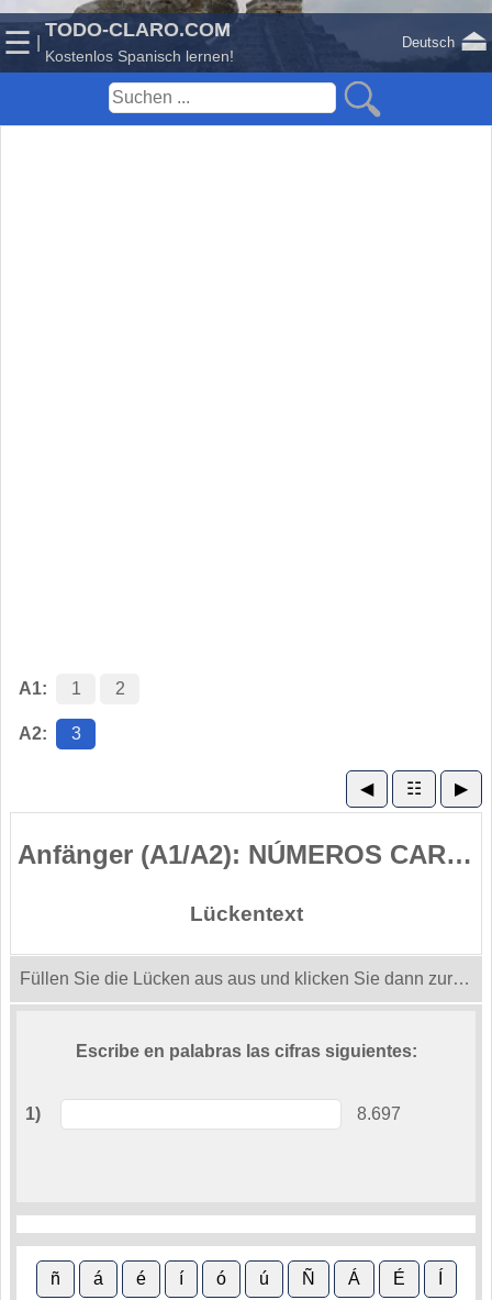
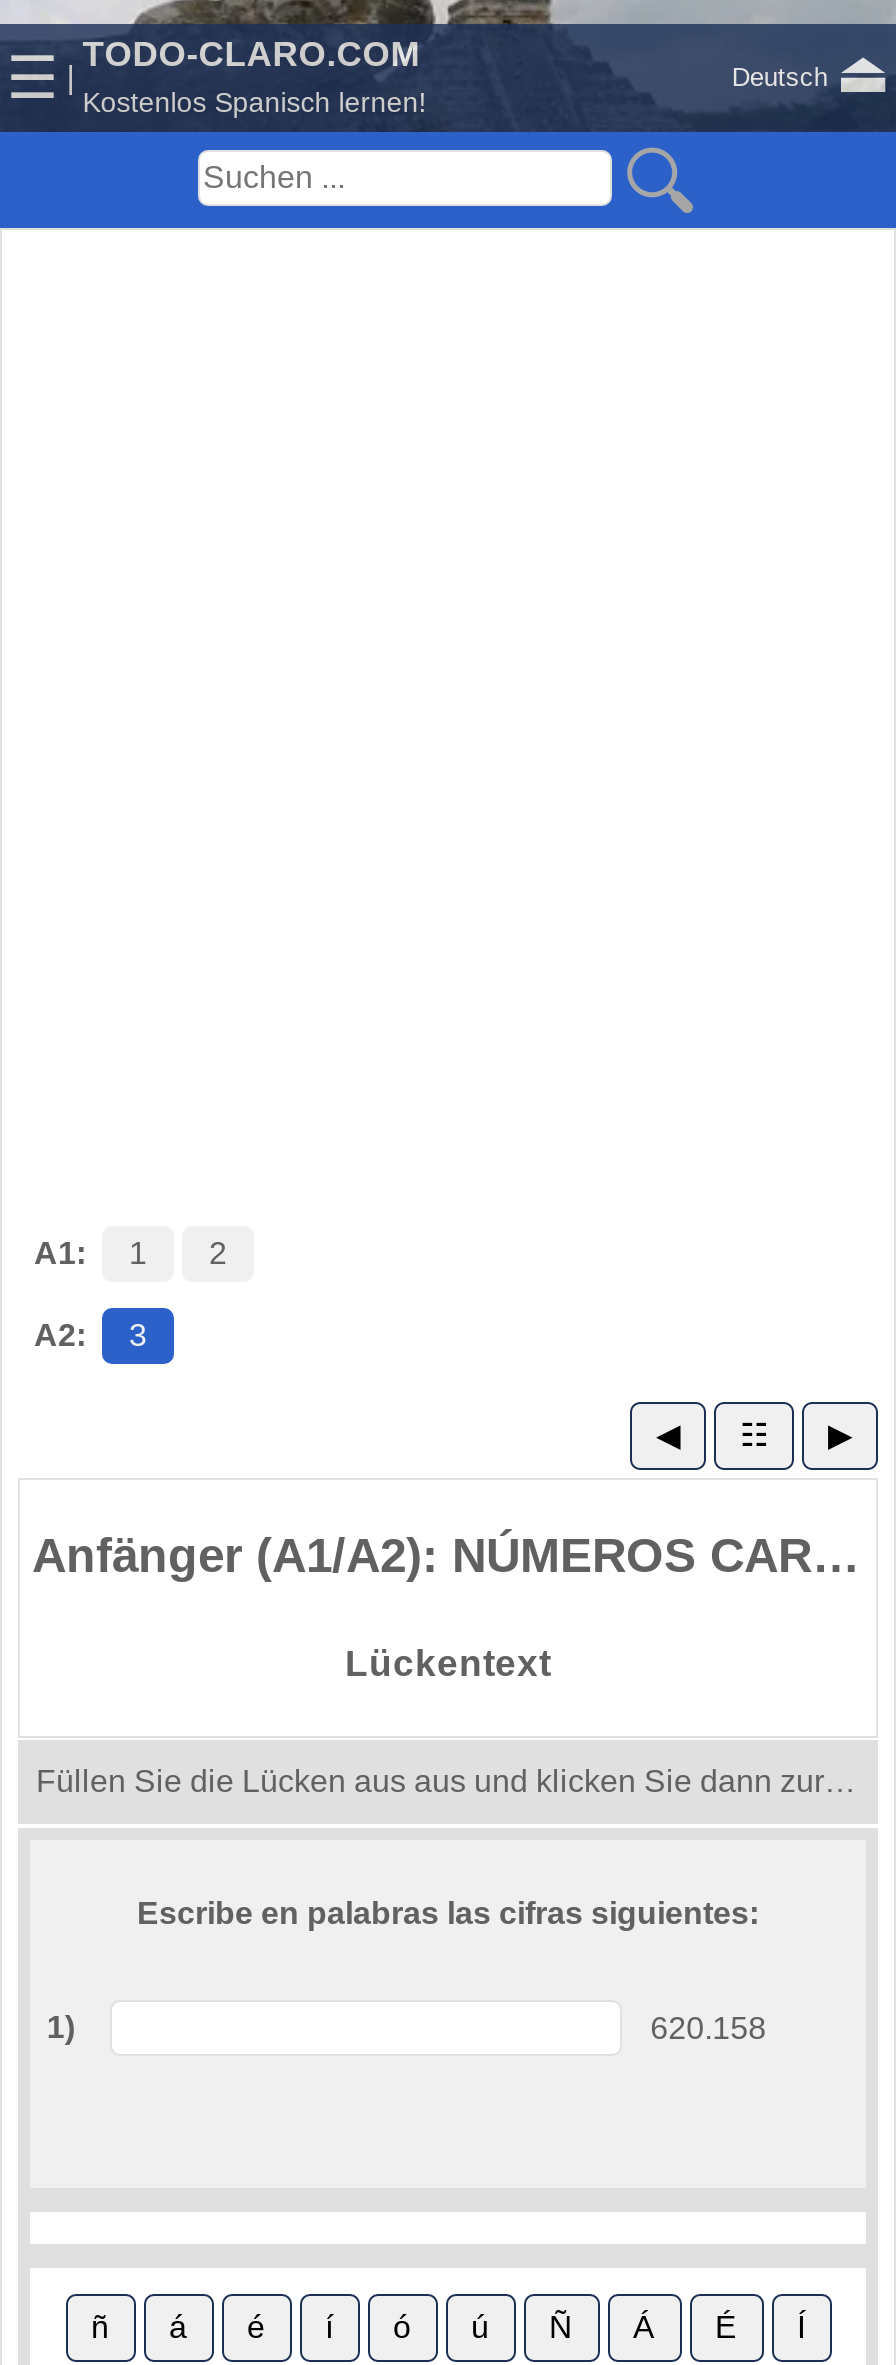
[348,1105,401,1123] . 8.697 -> [634,2011,766,2045] . 620.158

